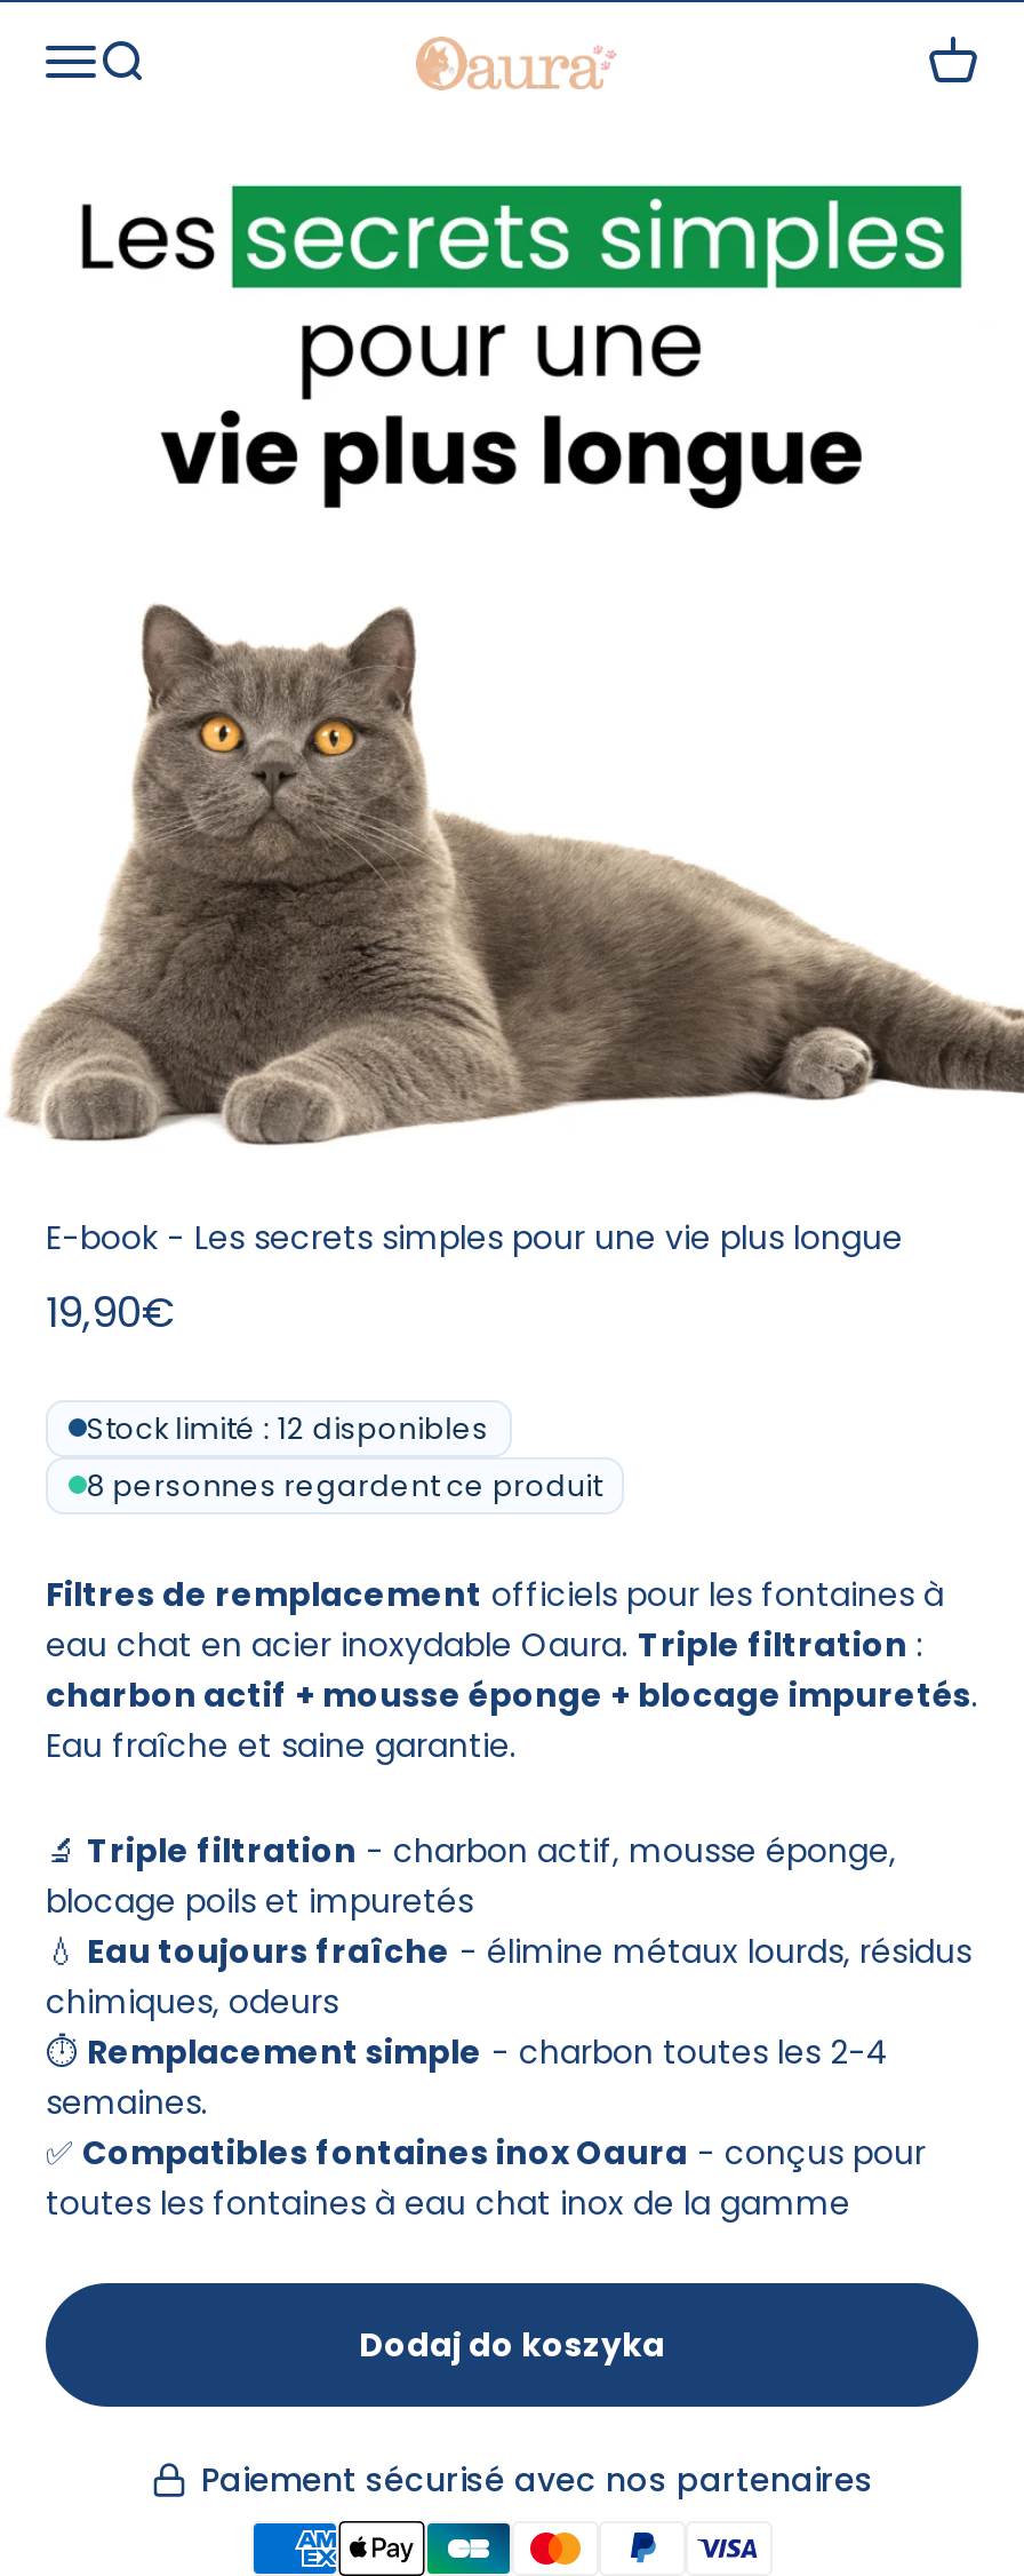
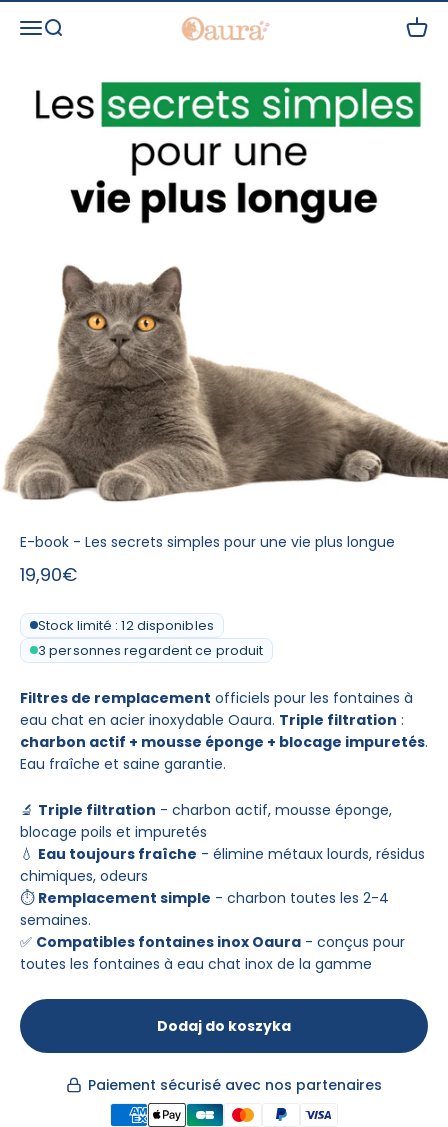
[87,1466,602,1505] 8 personnes regardent ce produit -> [38,642,263,659] 3 personnes regardent ce produit

